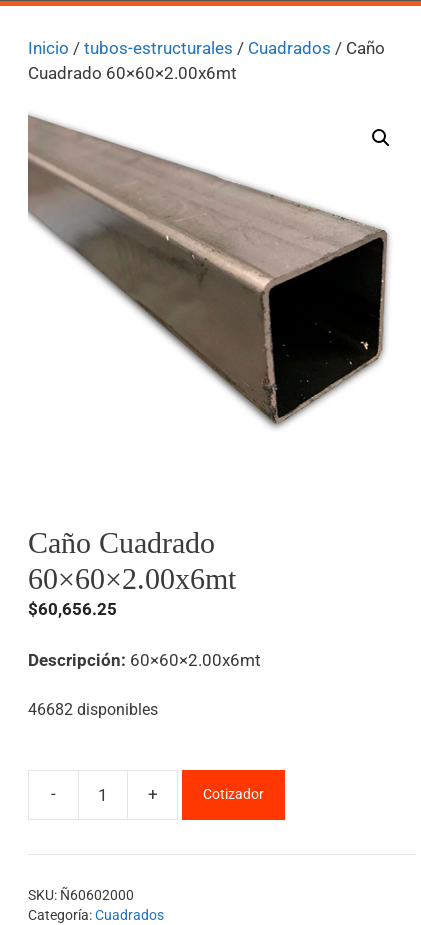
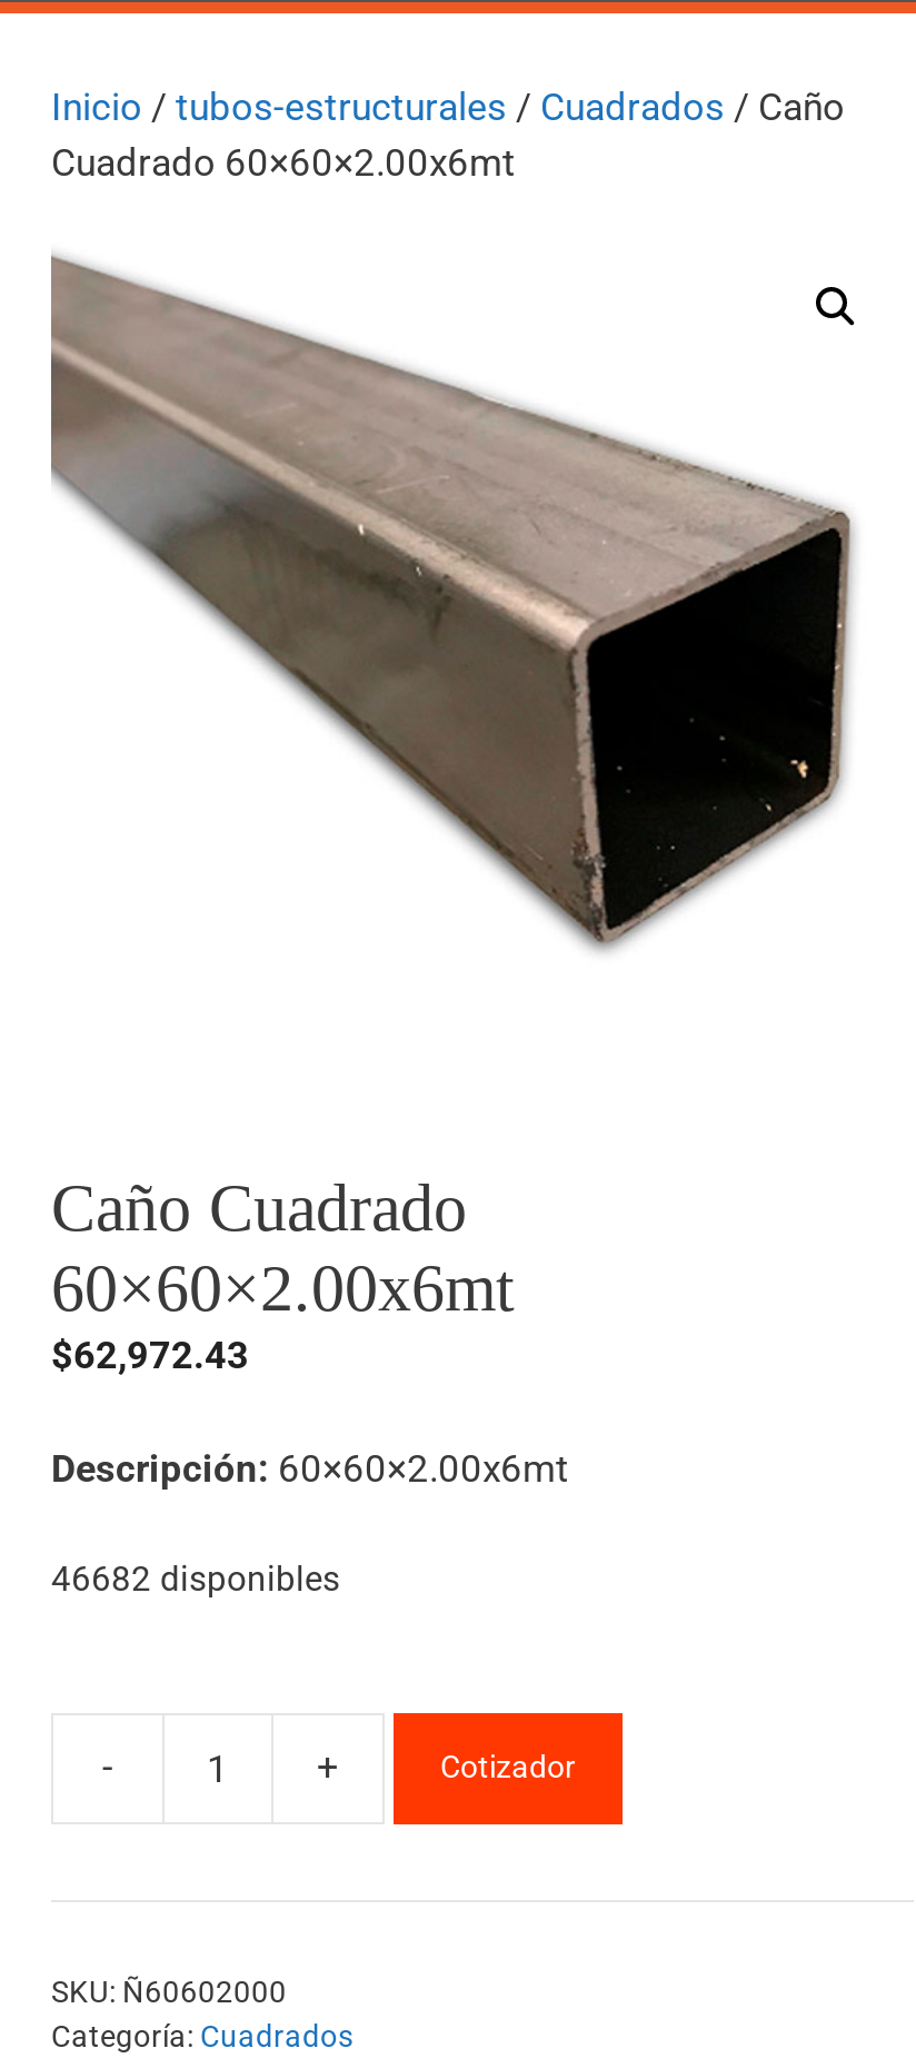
[28,599,117,619] $60,656.25 -> [51,1333,249,1378] $62,972.43

